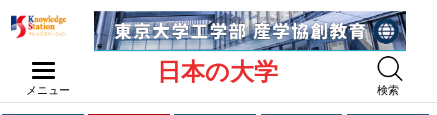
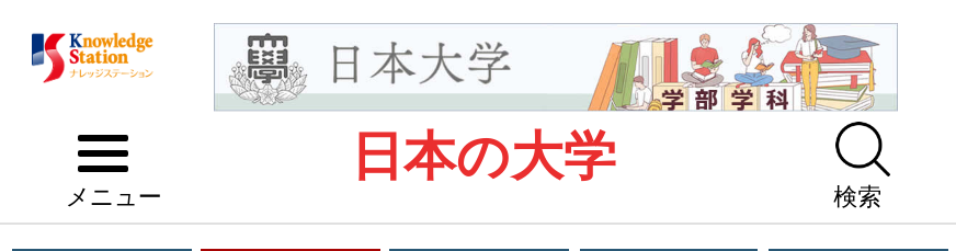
[93,10,407,52] [image] -> [214,23,898,113] [image]

